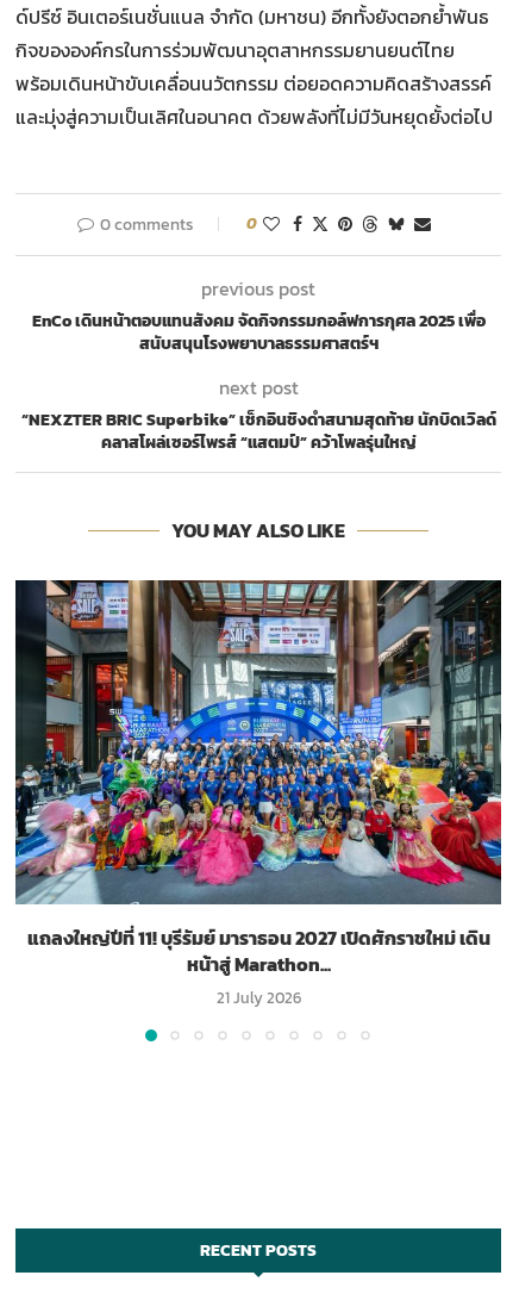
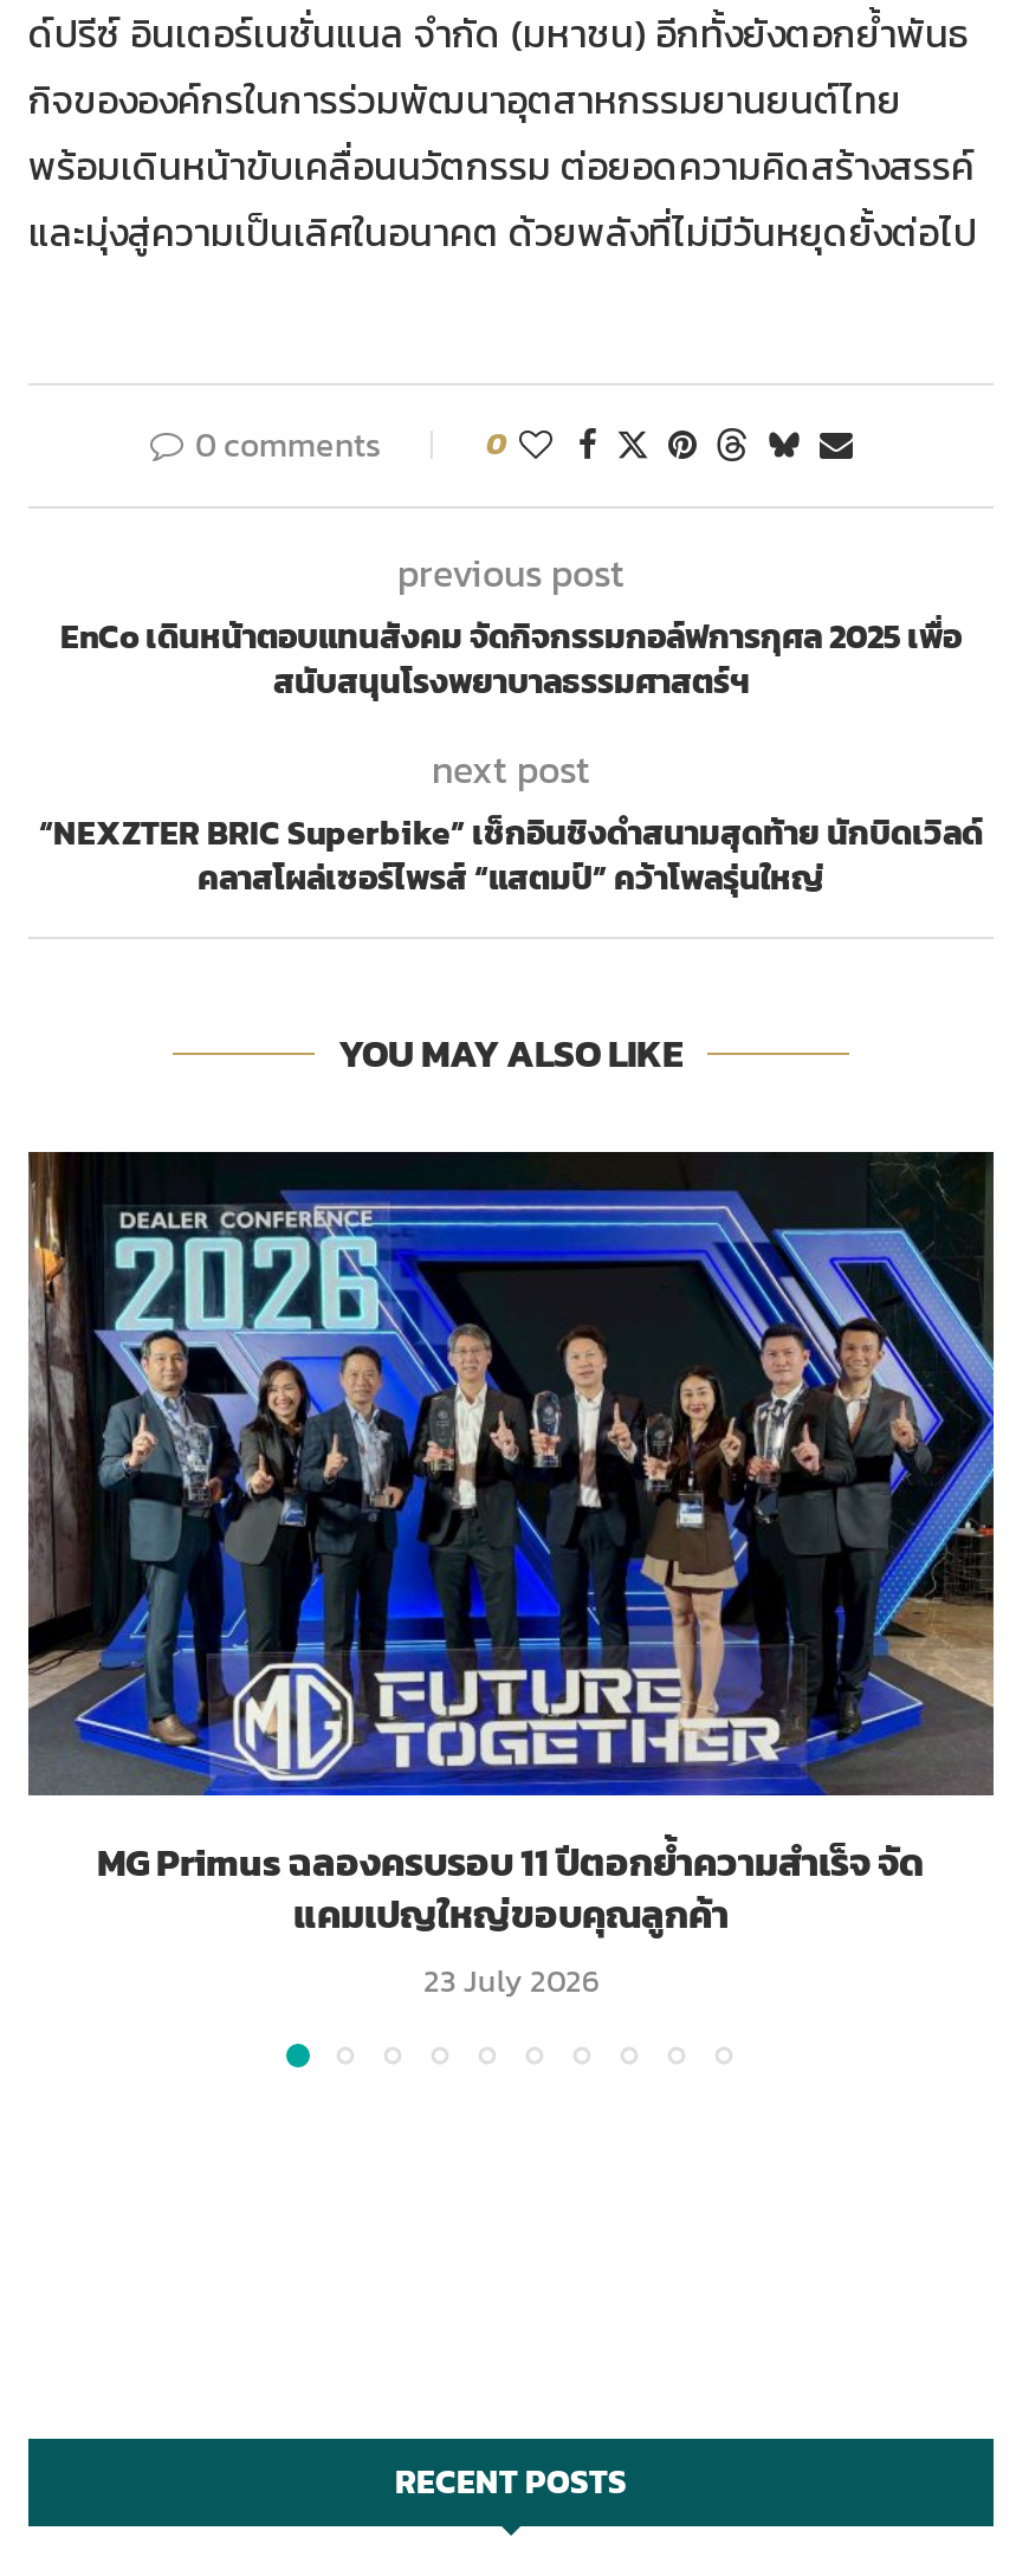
[14,579,502,1009] [image] | แถลงใหญ่ปีที่ 11! บุรีรัมย์ มาราธอน 2027 เปิดศักราชใหม่ เดิน | หน้าสู่ Marathon... | 21 July 2026 -> [26,1150,996,2004] [image] | MG Primus ฉลองครบรอบ 11 ปีตอกย้ำความสำเร็จ จัด | แคมเปญใหญ่ขอบคุณลูกค้า | 23 July 2026

